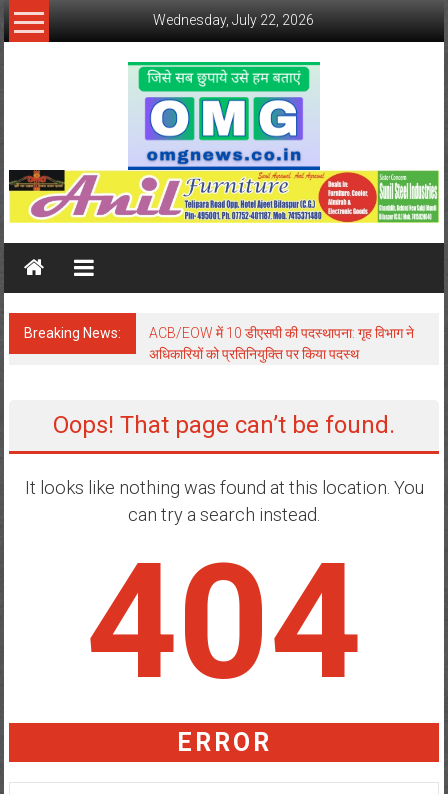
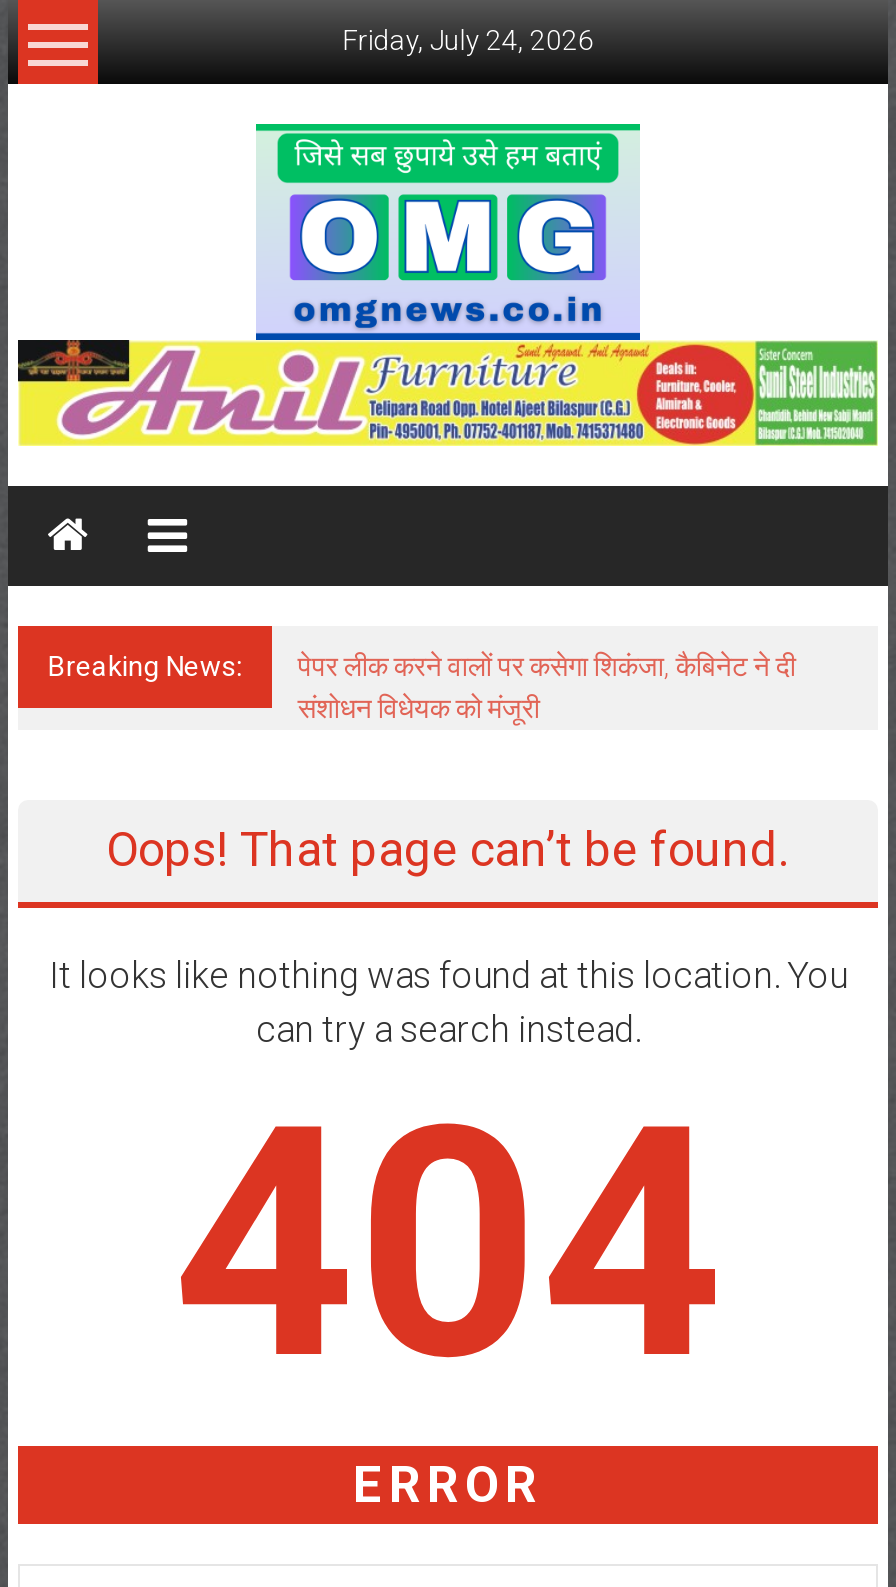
[153,12,314,28] Wednesday, July 22, 2026 -> [342,24,594,56] Friday, July 24, 2026
[149,325,414,362] ACB/EOW में 10 डीएसपी की पदस्थापना: गृह विभाग ने | अधिकारियों को प्रतिनियुक्ति पर किया पदस्थ -> [298,650,796,724] पेपर लीक करने वालों पर कसेगा शिकंजा, कैबिनेट ने दी | संशोधन विधेयक को मंजूरी

